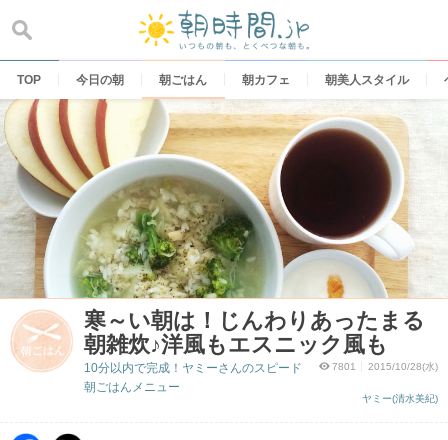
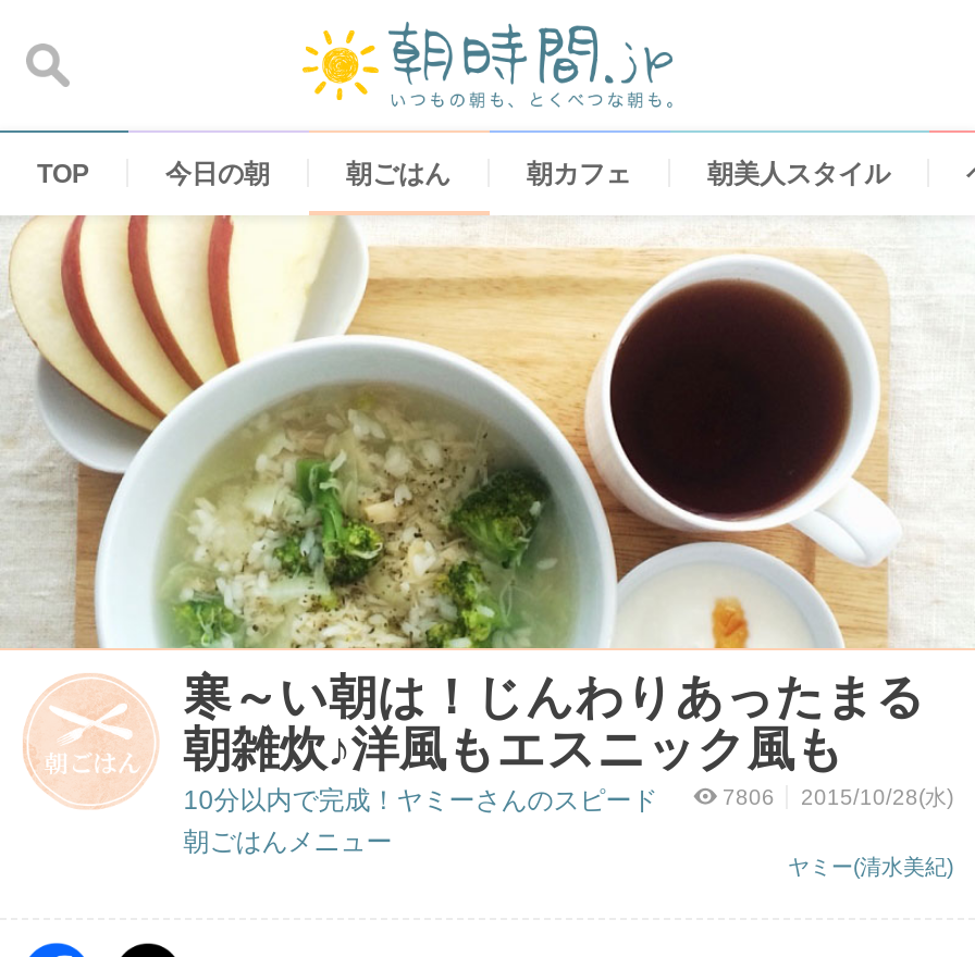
[332,361,438,372] 7801 2015/10/28(水) -> [723,785,953,809] 7806 2015/10/28(水)

